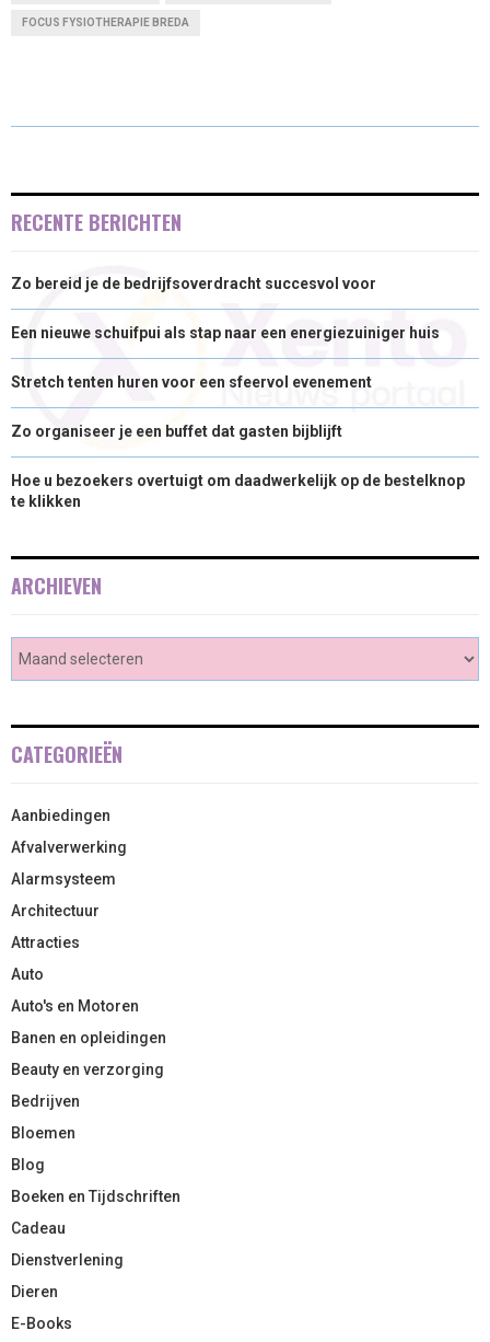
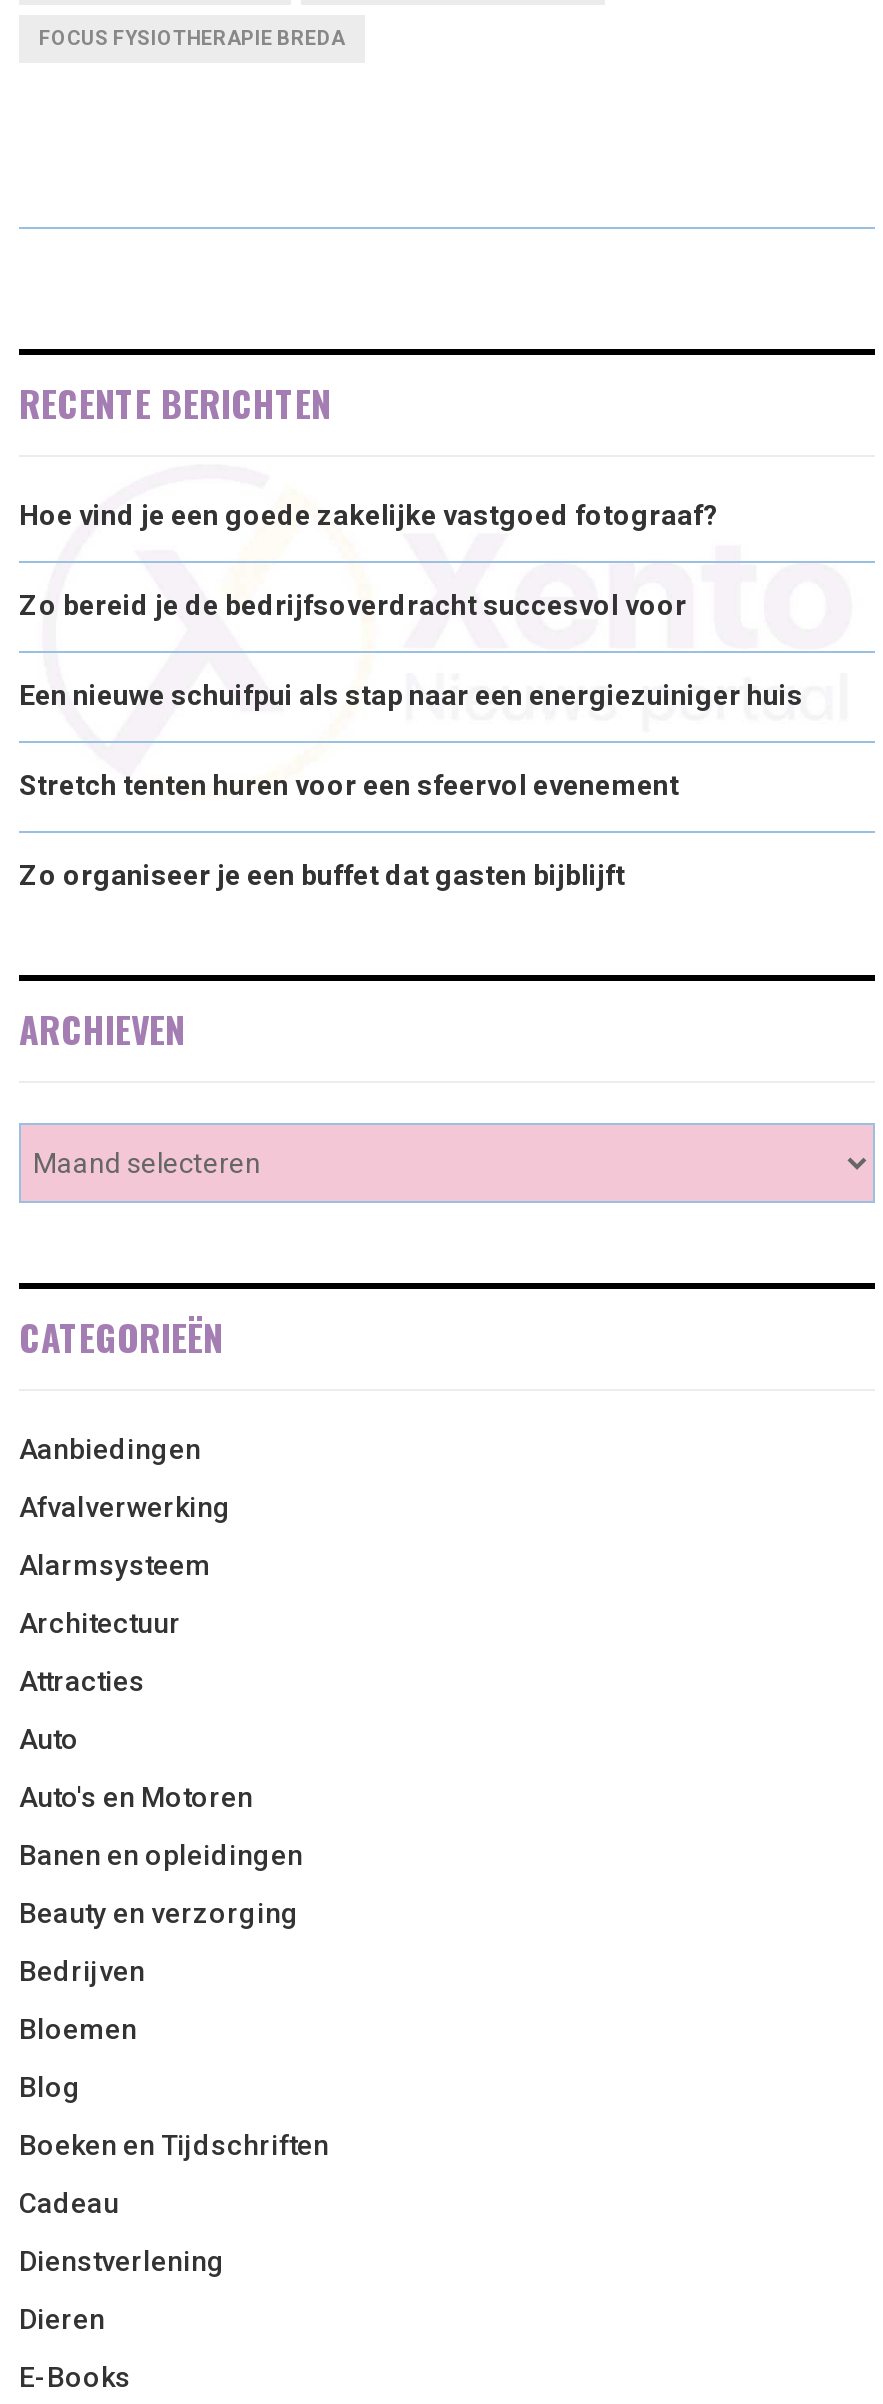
none -> [19,498,719,530] Hoe vind je een goede zakelijke vastgoed fotograaf?
moved [11,274,440,439] -> [19,588,803,890]: Zo bereid je de bedrijfsoverdracht succesvol voor | Een nieuwe schuifpui als stap naar een energiezuiniger huis | Stretch tenten huren voor een sfeervol evenement | Zo organiseer je een buffet dat gasten bijblijft
[11,471,465,510] Hoe u bezoekers overtuigt om daadwerkelijk op de bestelknop | te klikken -> none

